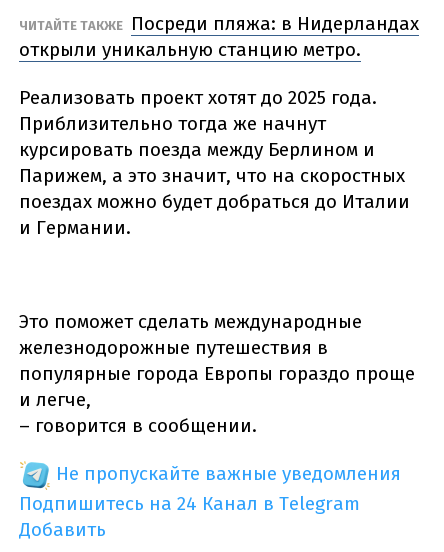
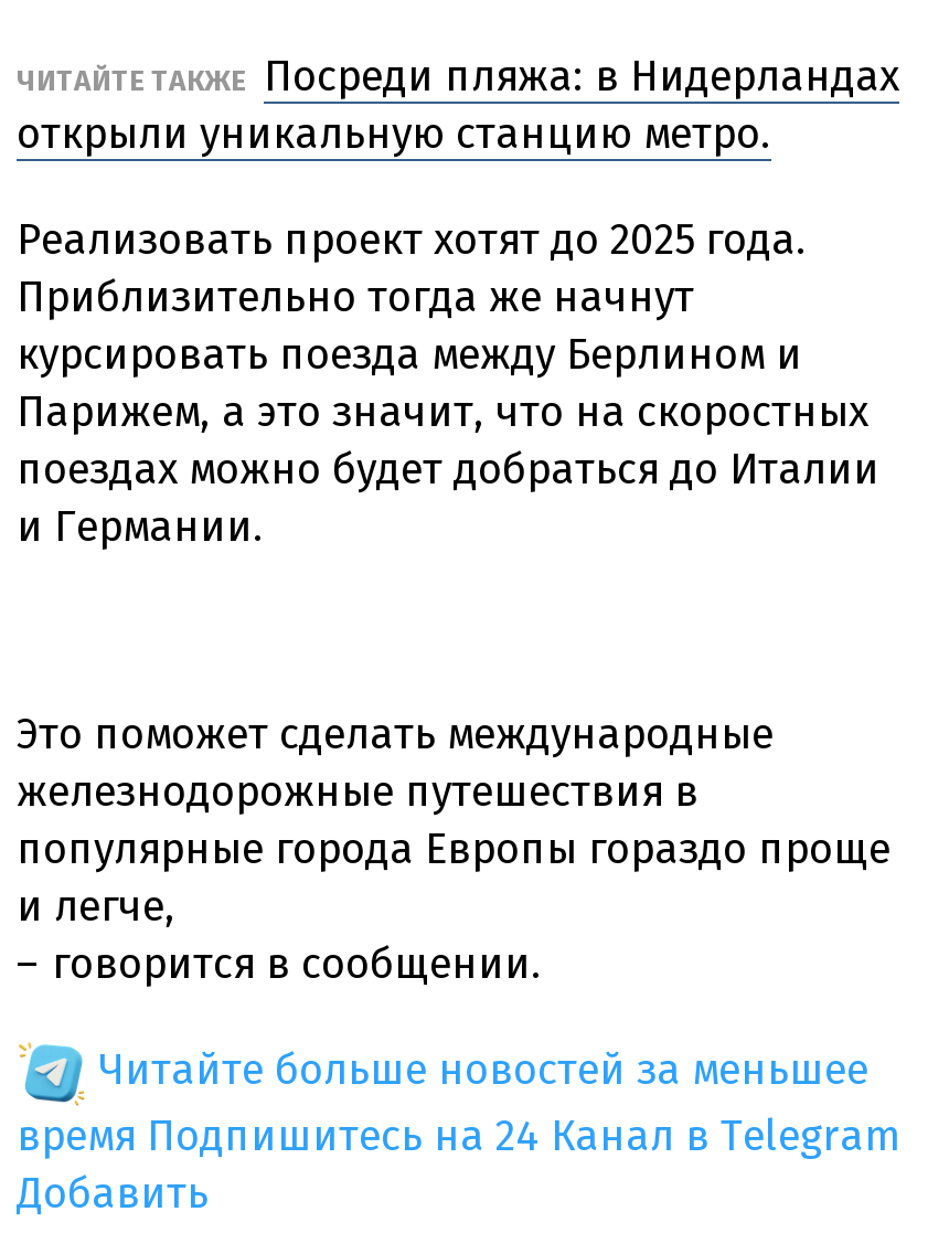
[19,462,401,515] Не пропускайте важные уведомления | Подпишитесь на 24 Канал в Telegram -> [17,1043,899,1160] Читайте больше новостей за меньшее | время Подпишитесь на 24 Канал в Telegram

